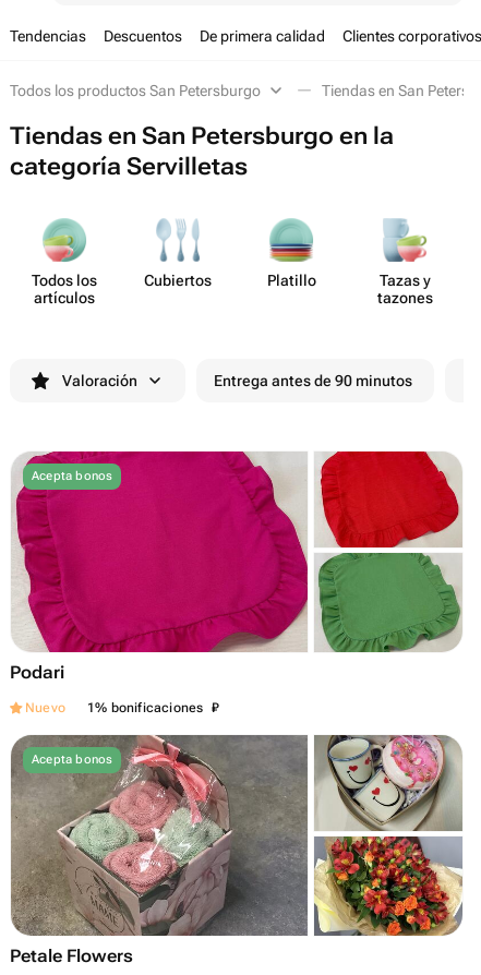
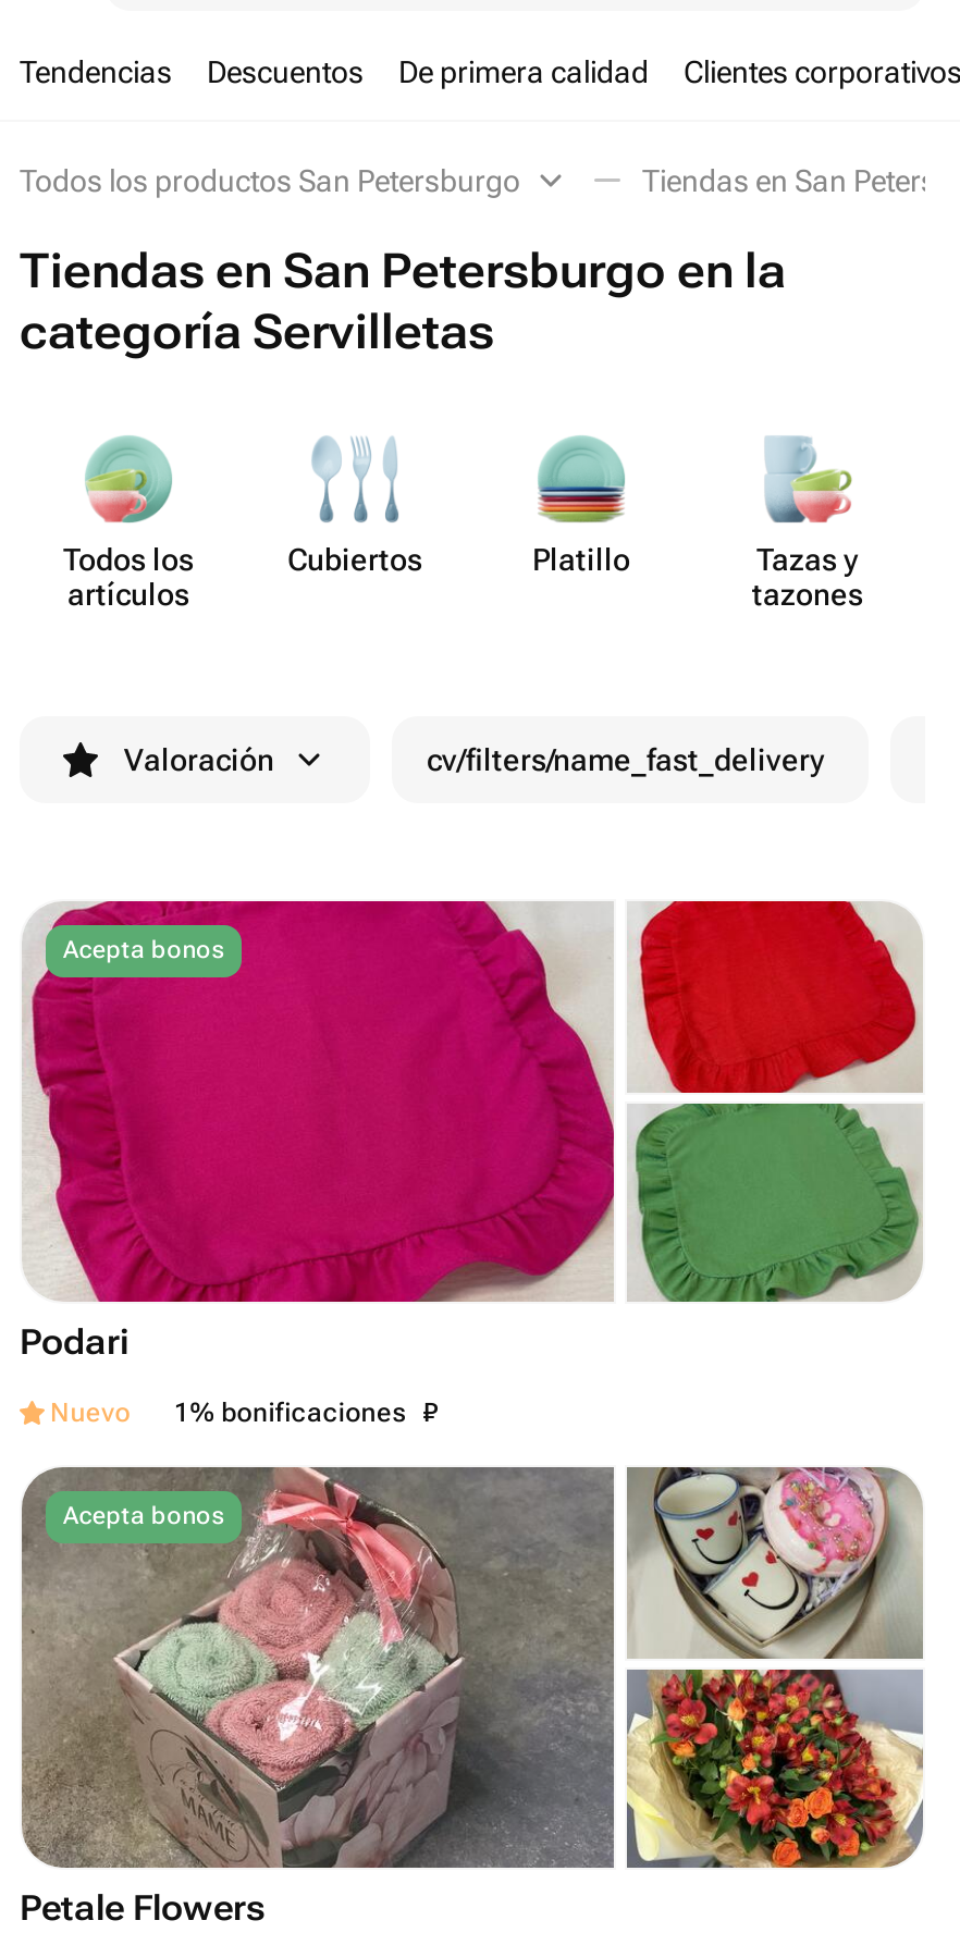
[214,372,412,389] Entrega antes de 90 minutos -> [427,742,825,777] cv/filters/name_fast_delivery

